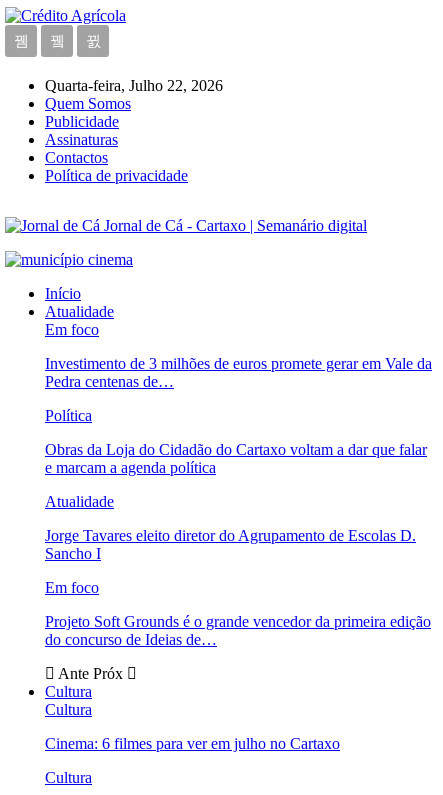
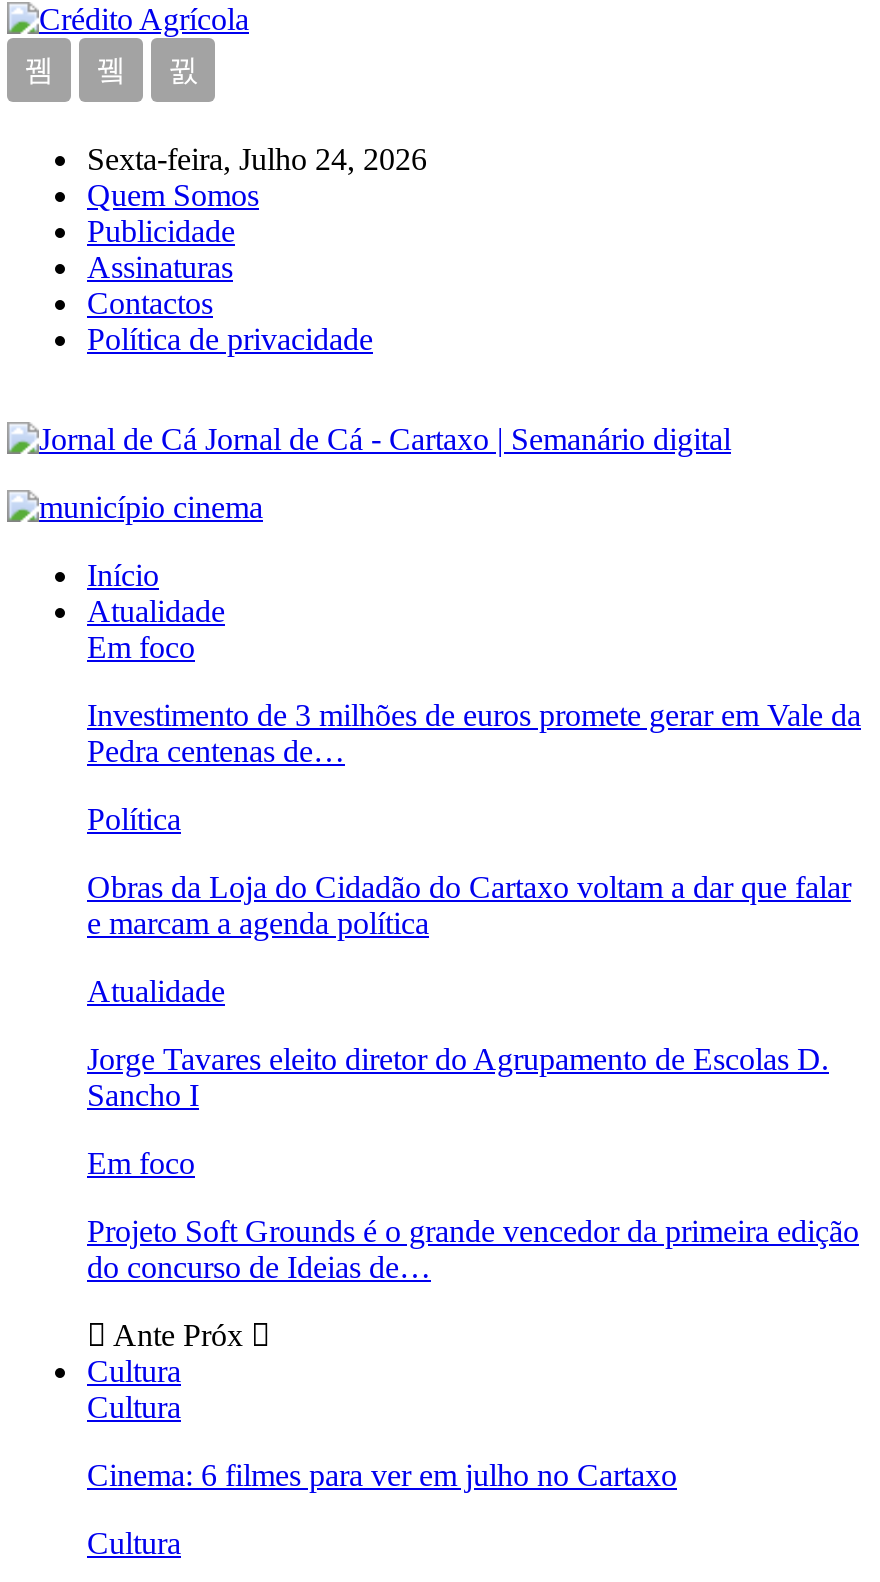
[45,77,223,94] Quarta-feira, Julho 22, 2026 -> [87,142,427,176] Sexta-feira, Julho 24, 2026

